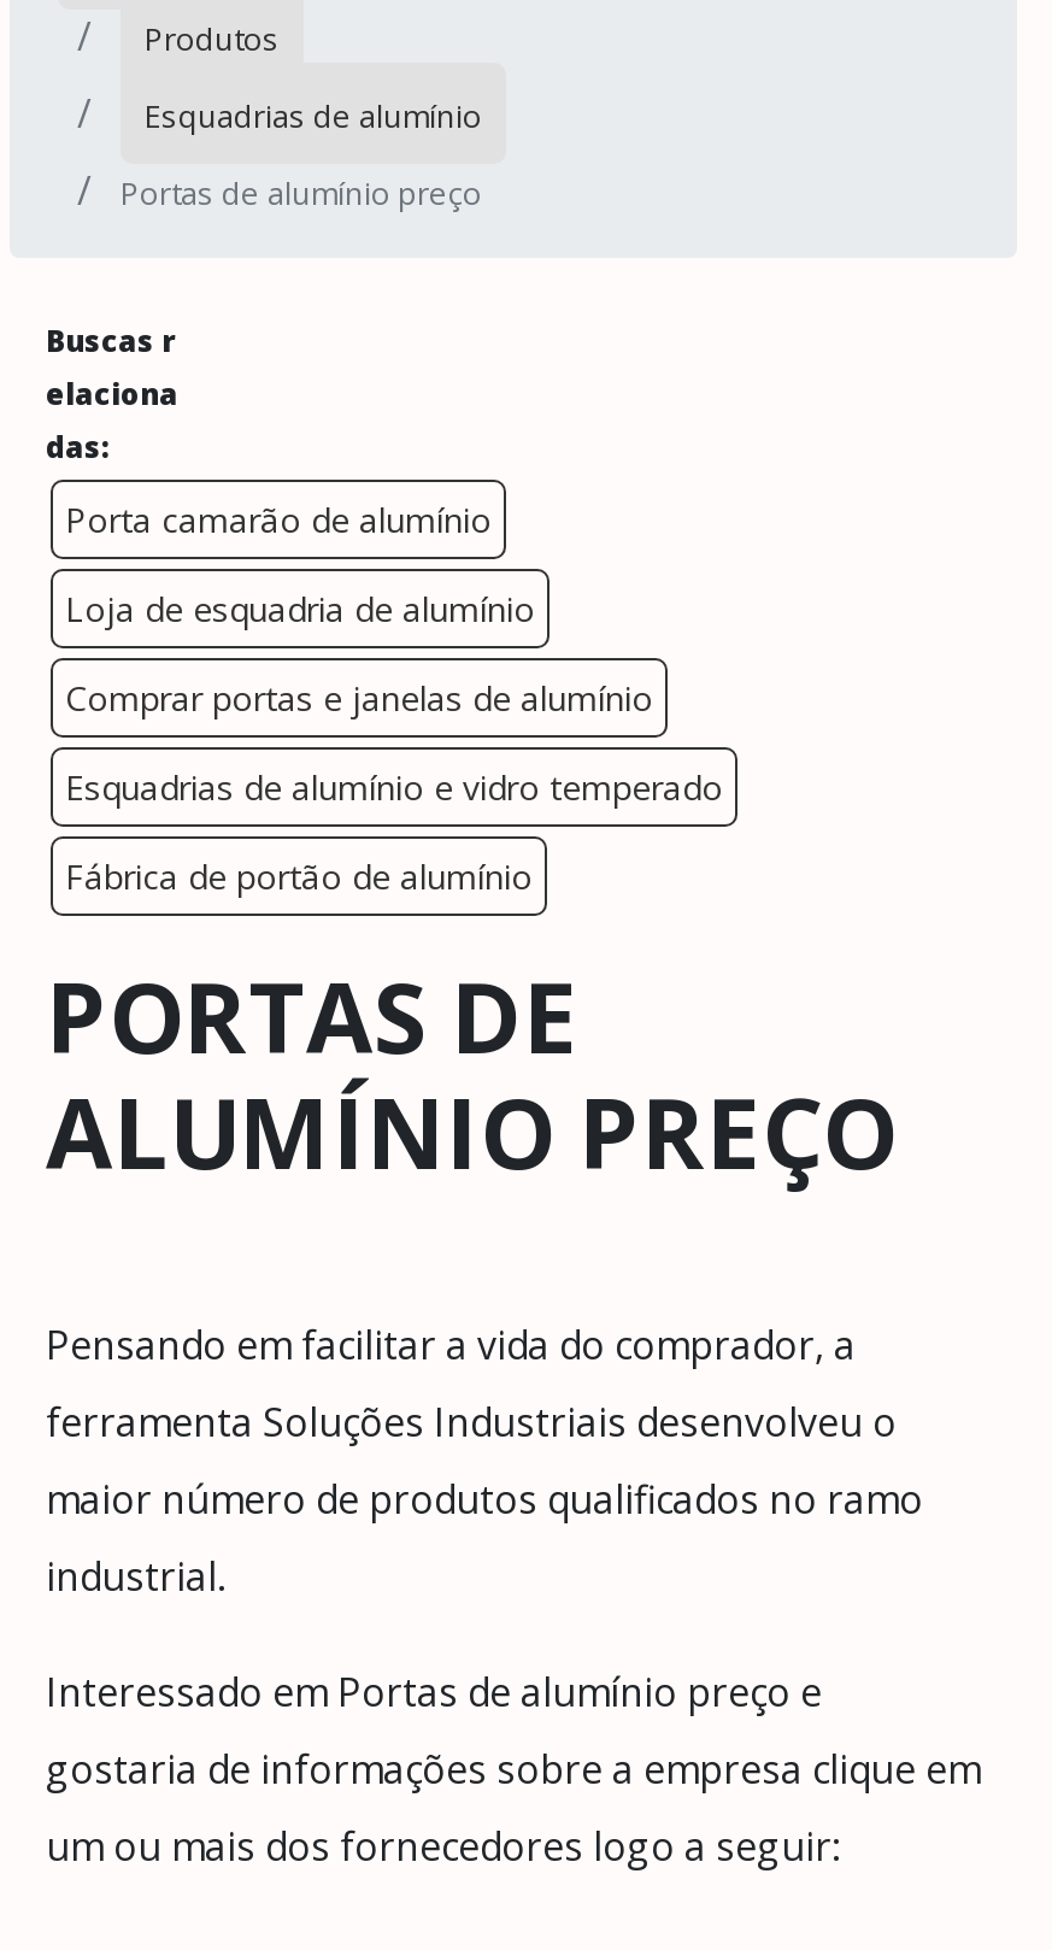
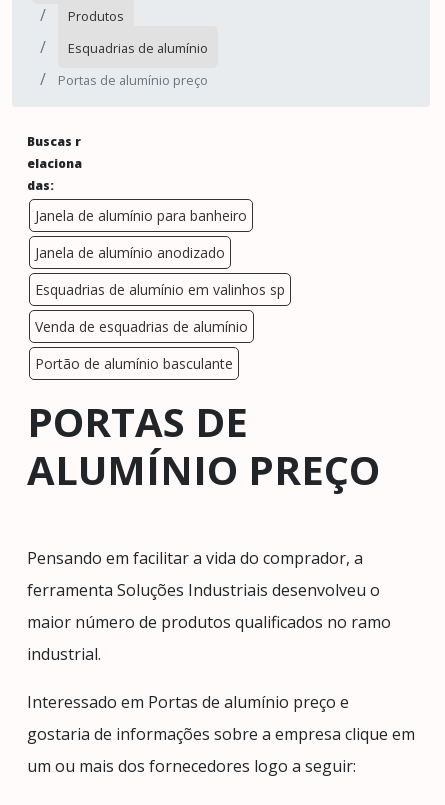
[65,497,492,542] Porta camarão de alumínio -> [35,206,247,225] Janela de alumínio para banheiro
[65,586,535,632] Loja de esquadria de alumínio -> [35,243,225,262] Janela de alumínio anodizado
[65,675,653,721] Comprar portas e janelas de alumínio -> [35,280,285,299] Esquadrias de alumínio em valinhos sp
[65,764,723,810] Esquadrias de alumínio e vidro temperado -> [35,317,248,336] Venda de esquadrias de alumínio
[65,853,533,899] Fábrica de portão de alumínio -> [35,354,233,373] Portão de alumínio basculante

